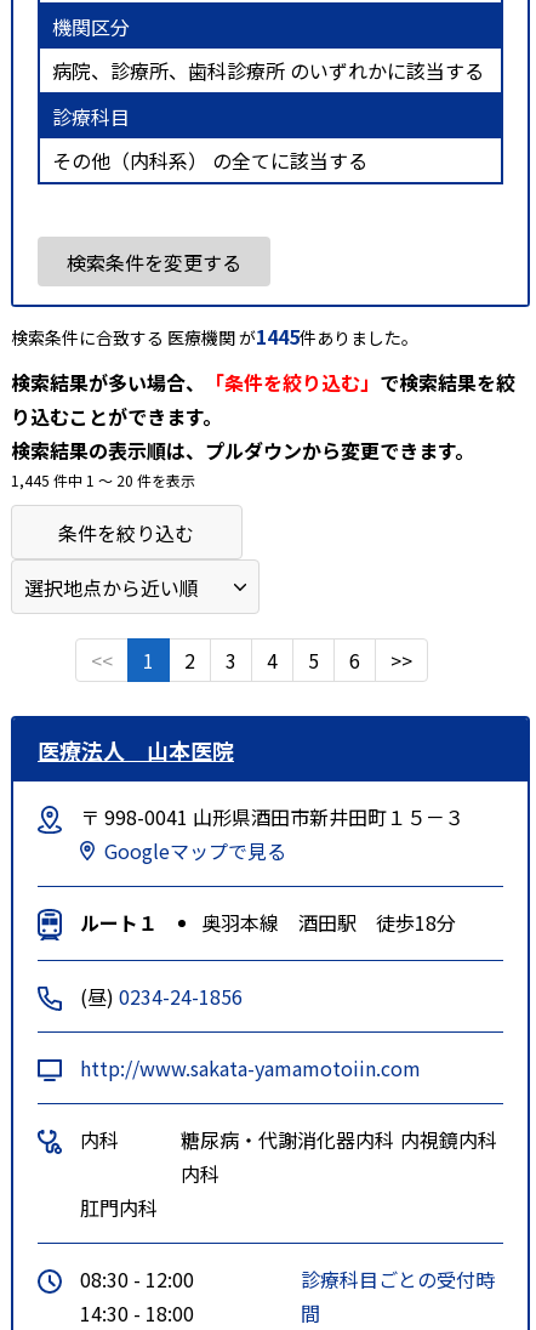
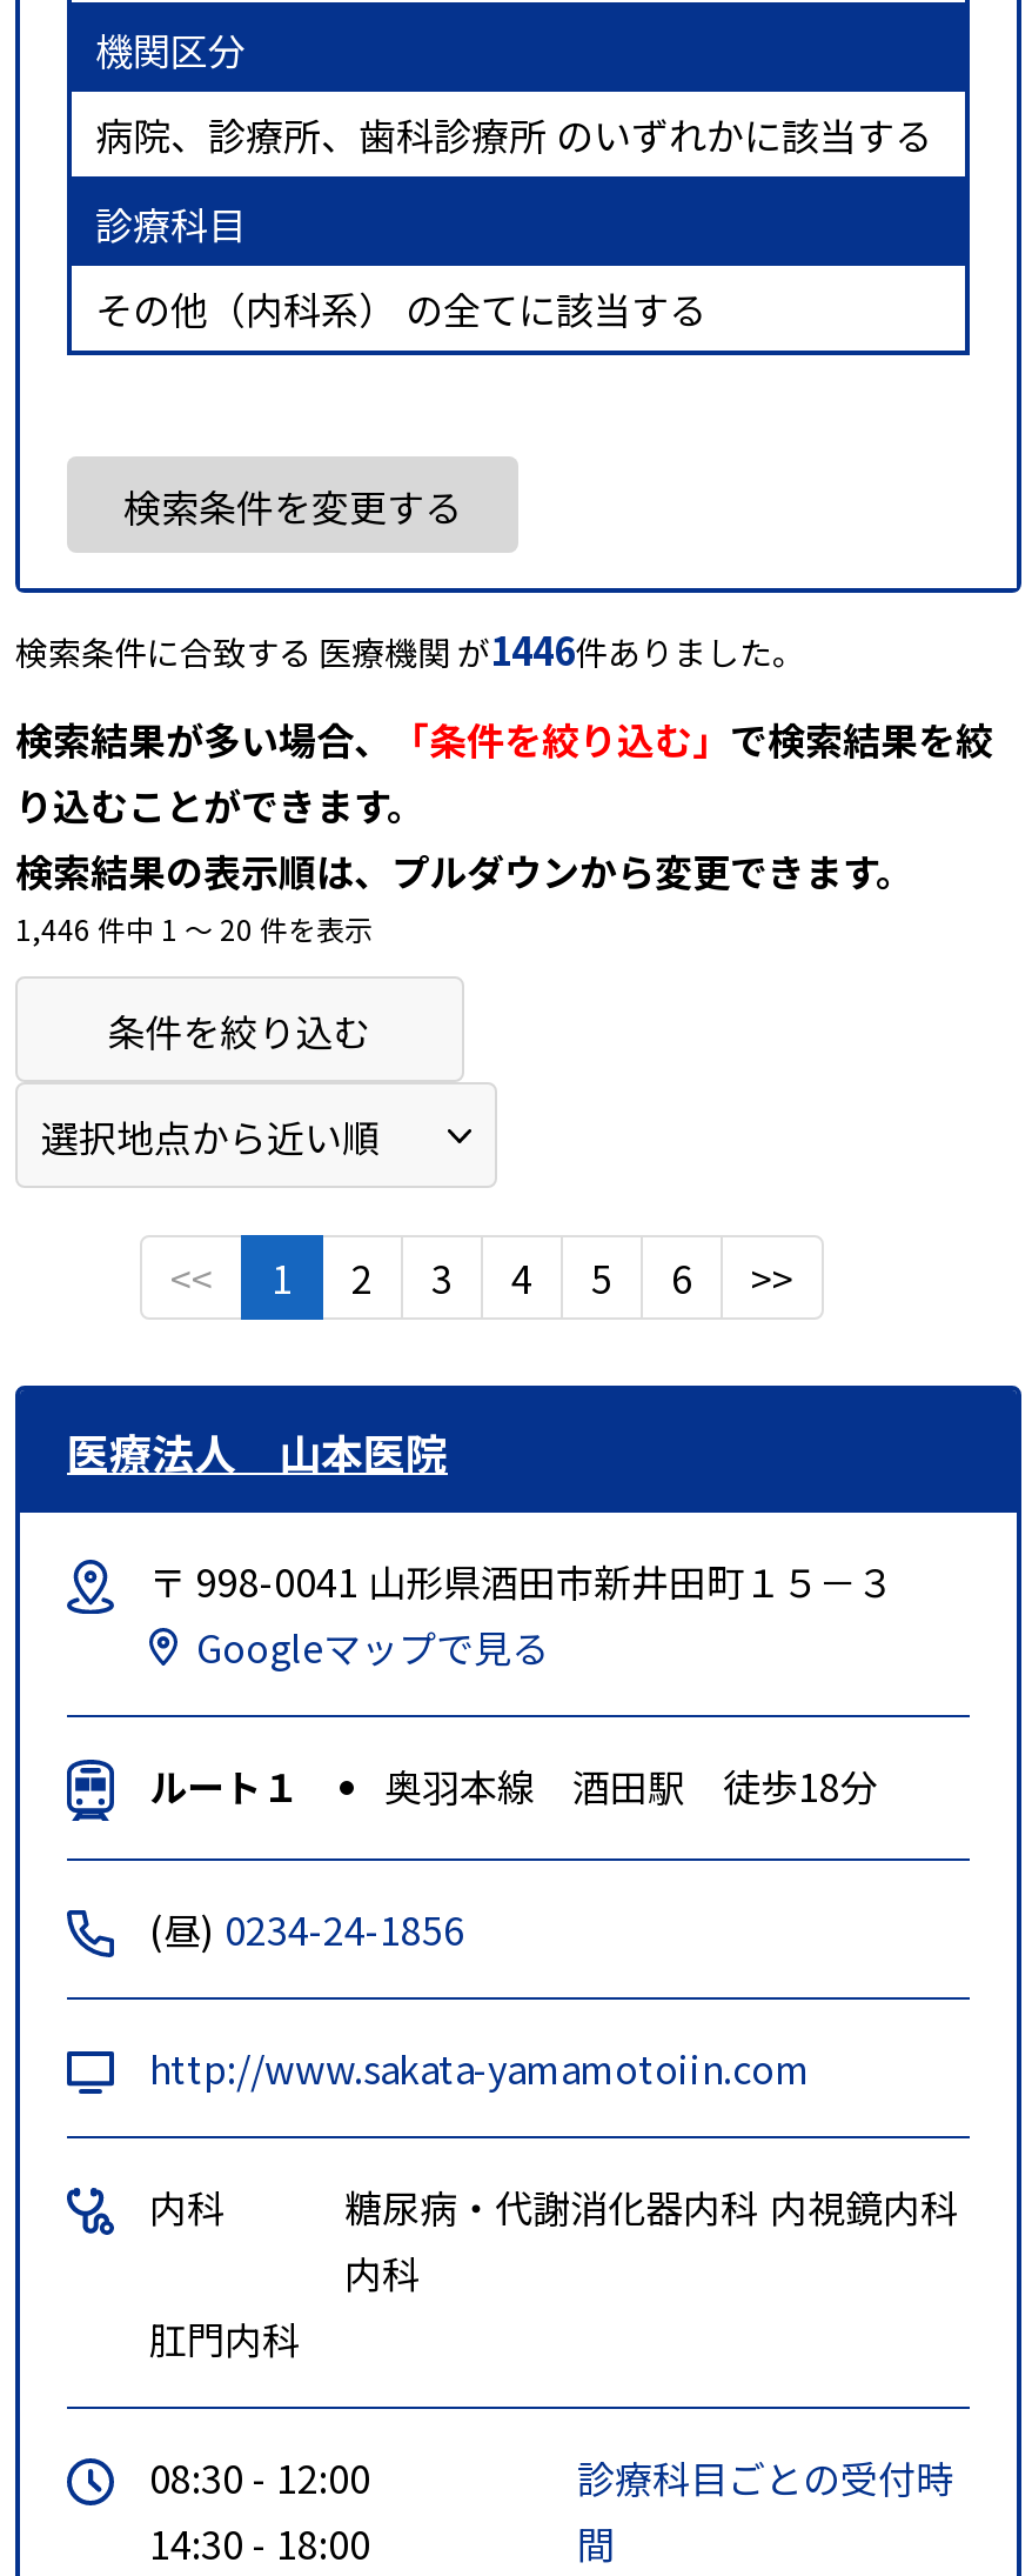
[11,321,418,350] 検索条件に合致する 医療機関 が1445件ありました。 -> [15,620,805,677] 検索条件に合致する 医療機関 が1446件ありました。
[11,469,195,490] 1,445 件中 1 〜 20 件を表示 -> [15,907,373,947] 1,446 件中 1 〜 20 件を表示

